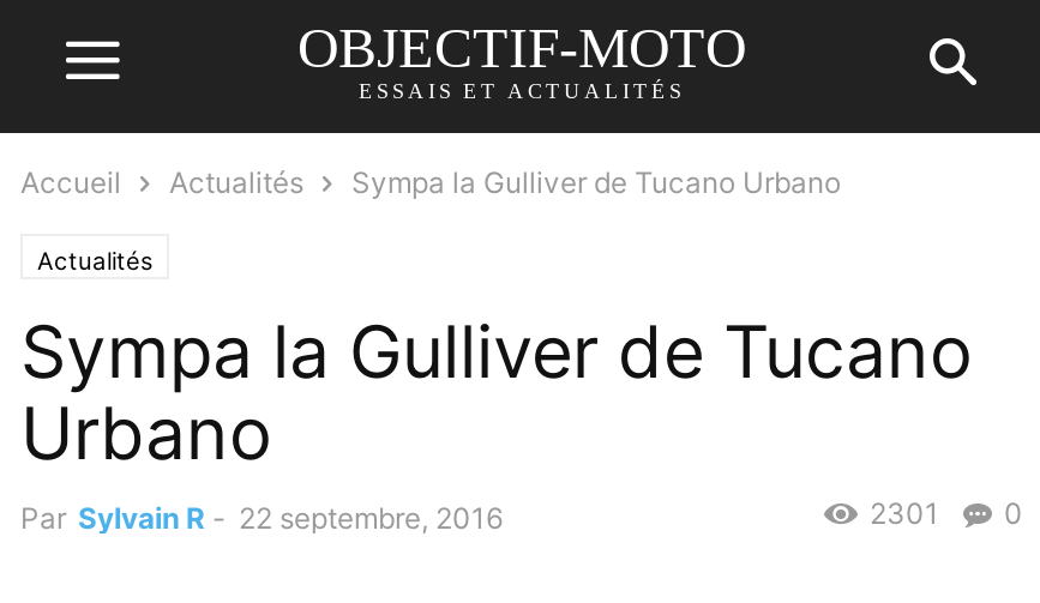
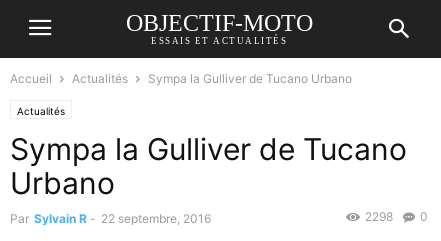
[870,495,1023,531] 2301 0 -> [365,209,428,224] 2298 0

